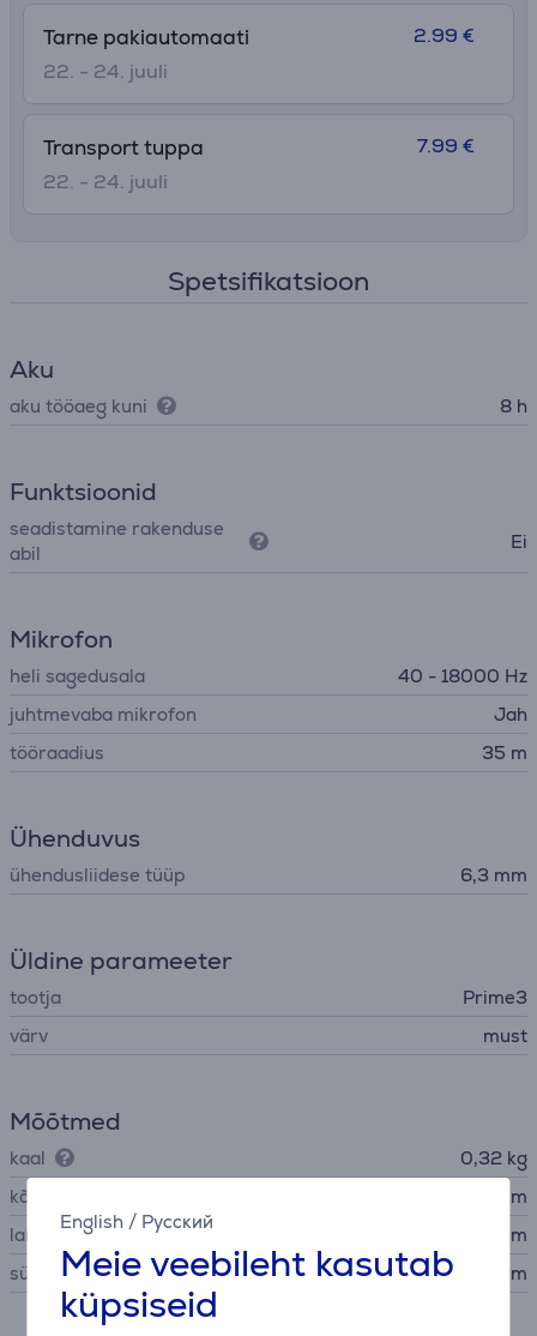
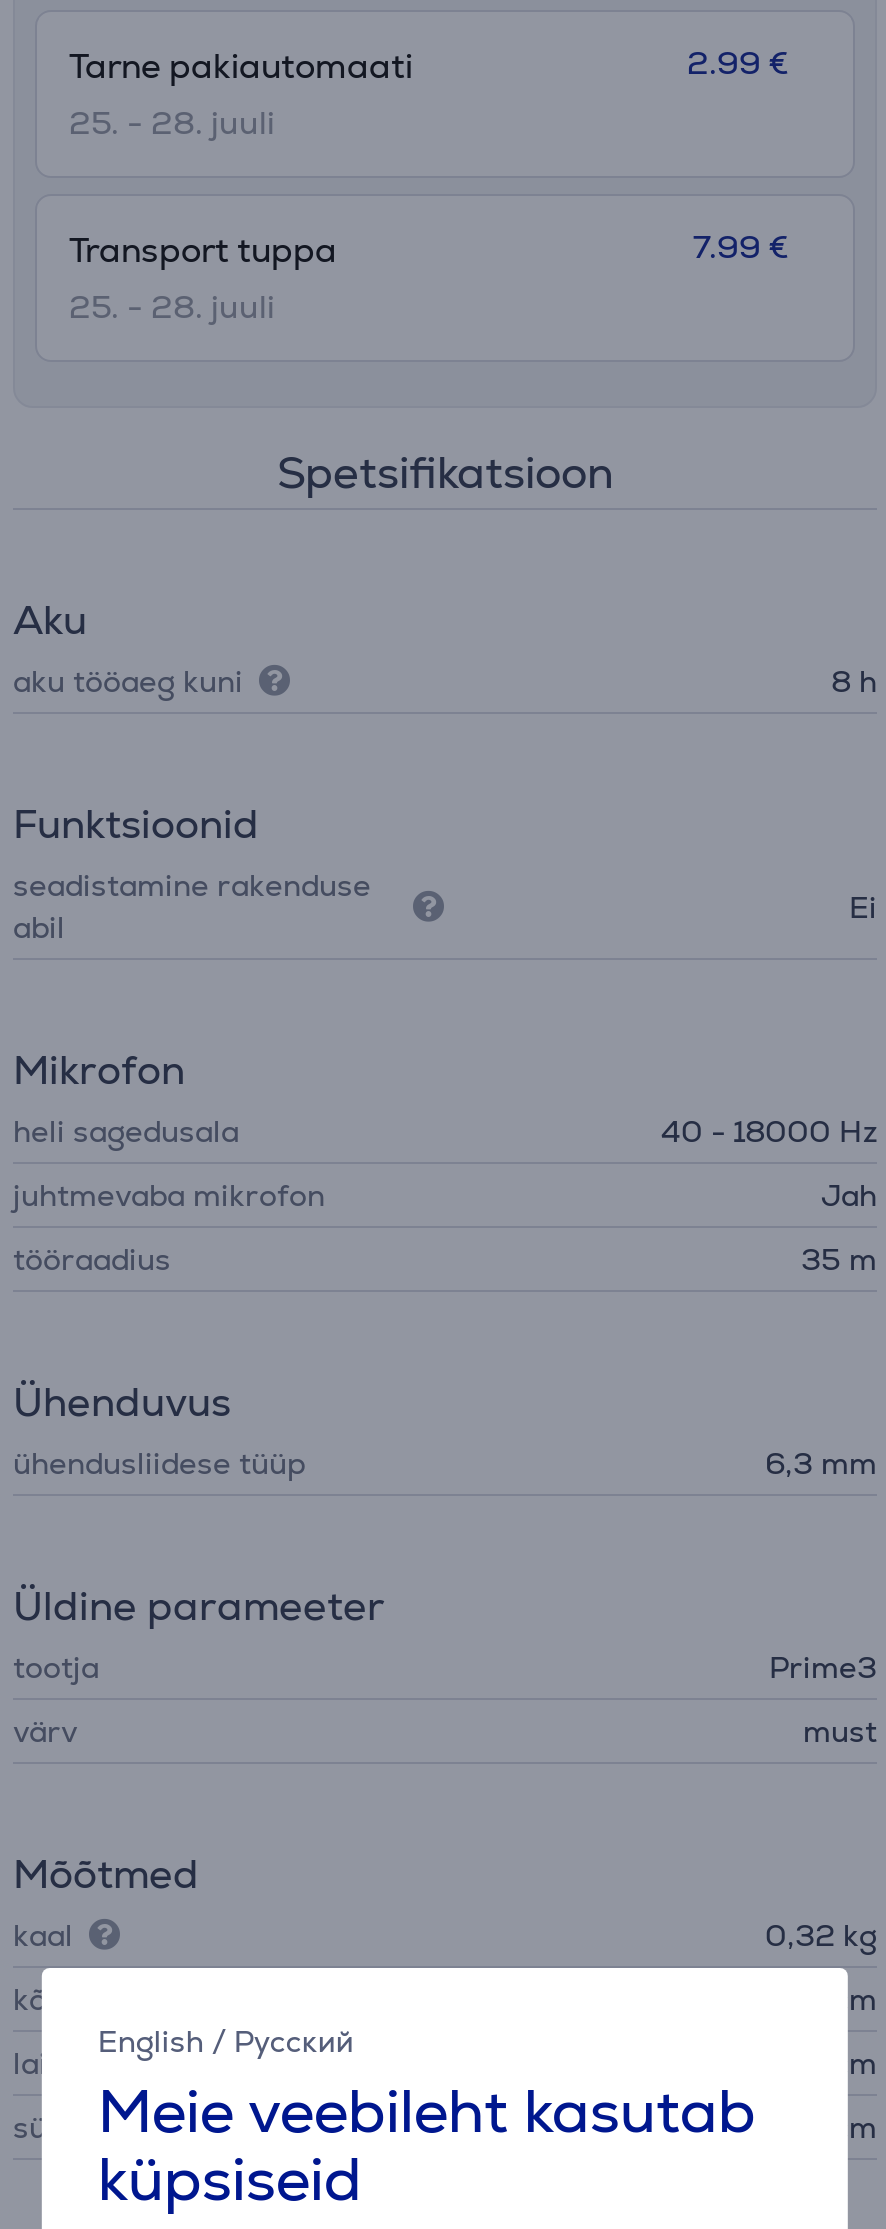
[43,59,168,84] 22. - 24. juuli -> [69,102,275,144] 25. - 28. juuli
[43,169,168,194] 22. - 24. juuli -> [69,286,275,328] 25. - 28. juuli

